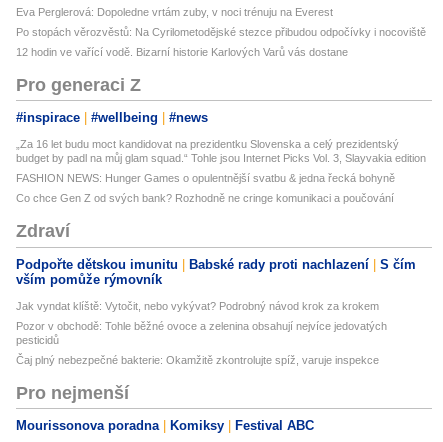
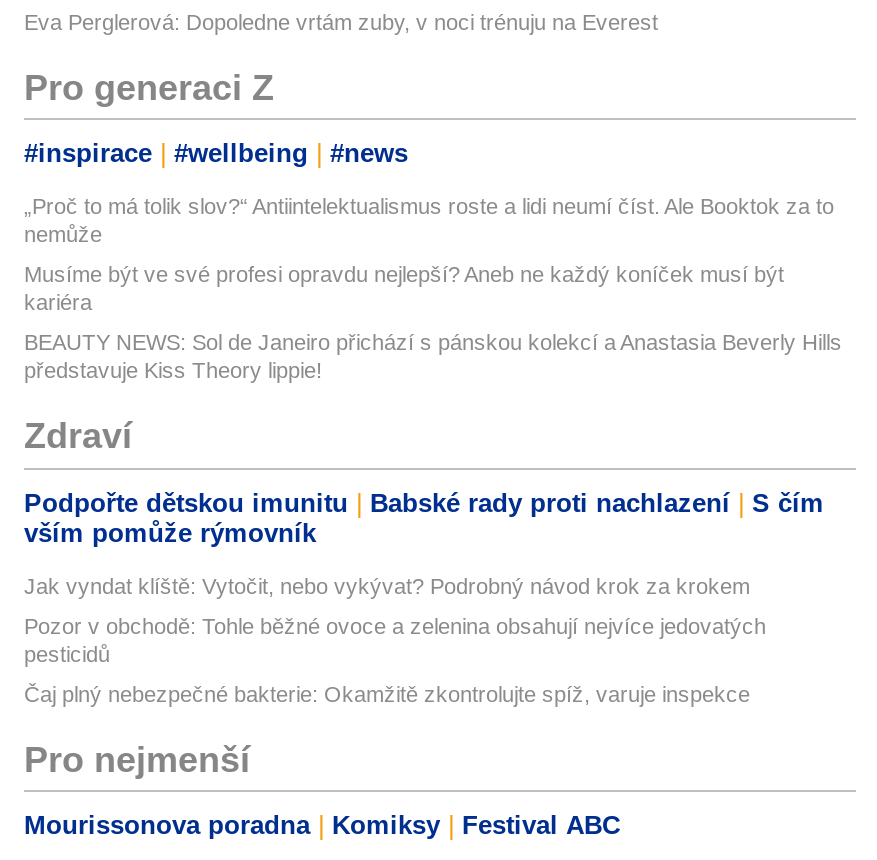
[16,26,426,58] Po stopách věrozvěstů: Na Cyrilometodějské stezce přibudou odpočívky i nocoviště | 12 hodin ve vařící vodě. Bizarní historie Karlových Varů vás dostane -> none
moved [16,75,208,125] -> [24,68,408,169]: Pro generaci Z | #inspirace | #wellbeing | #news
[16,138,426,164] „Za 16 let budu moct kandidovat na prezidentku Slovenska a celý prezidentský | budget by padl na můj glam squad.“ Tohle jsou Internet Picks Vol. 3, Slayvakia edition -> [24,195,834,247] „Proč to má tolik slov?“ Antiintelektualismus roste a lidi neumí číst. Ale Booktok za to | nemůže
[16,172,395,184] FASHION NEWS: Hunger Games o opulentnější svatbu & jedna řecká bohyně -> [24,263,784,315] Musíme být ve své profesi opravdu nejlepší? Aneb ne každý koníček musí být | kariéra
[16,192,394,204] Co chce Gen Z od svých bank? Rozhodně ne cringe komunikaci a poučování -> [24,331,842,383] BEAUTY NEWS: Sol de Janeiro přichází s pánskou kolekcí a Anastasia Beverly Hills | představuje Kiss Theory lippie!

